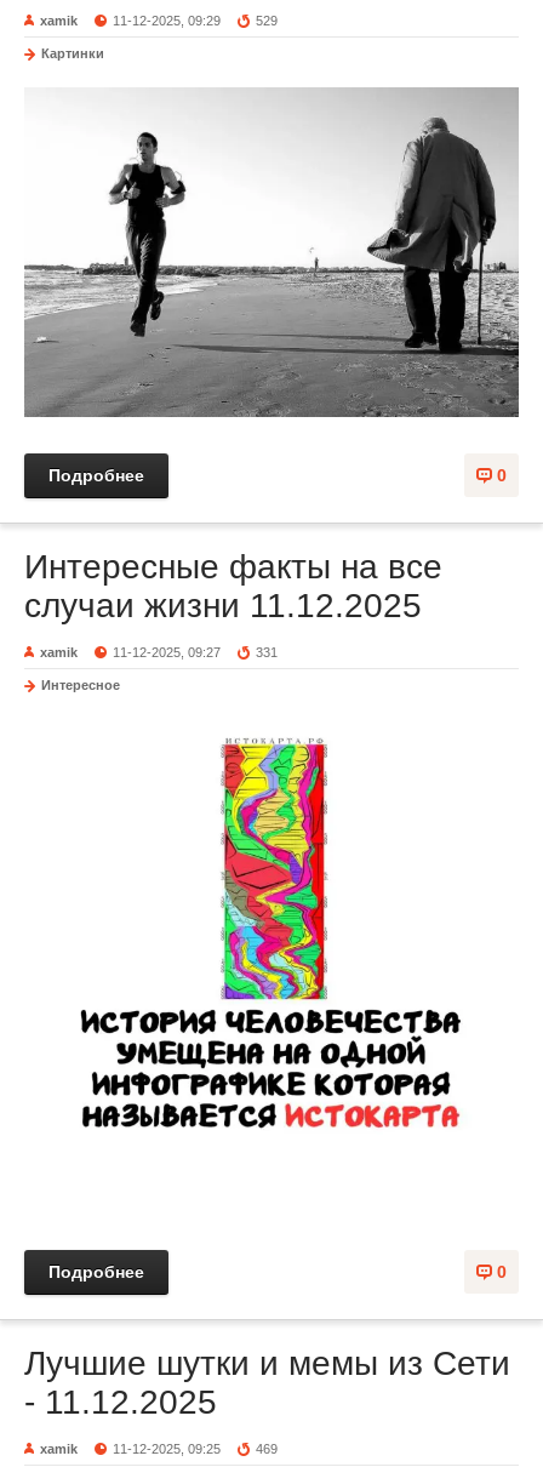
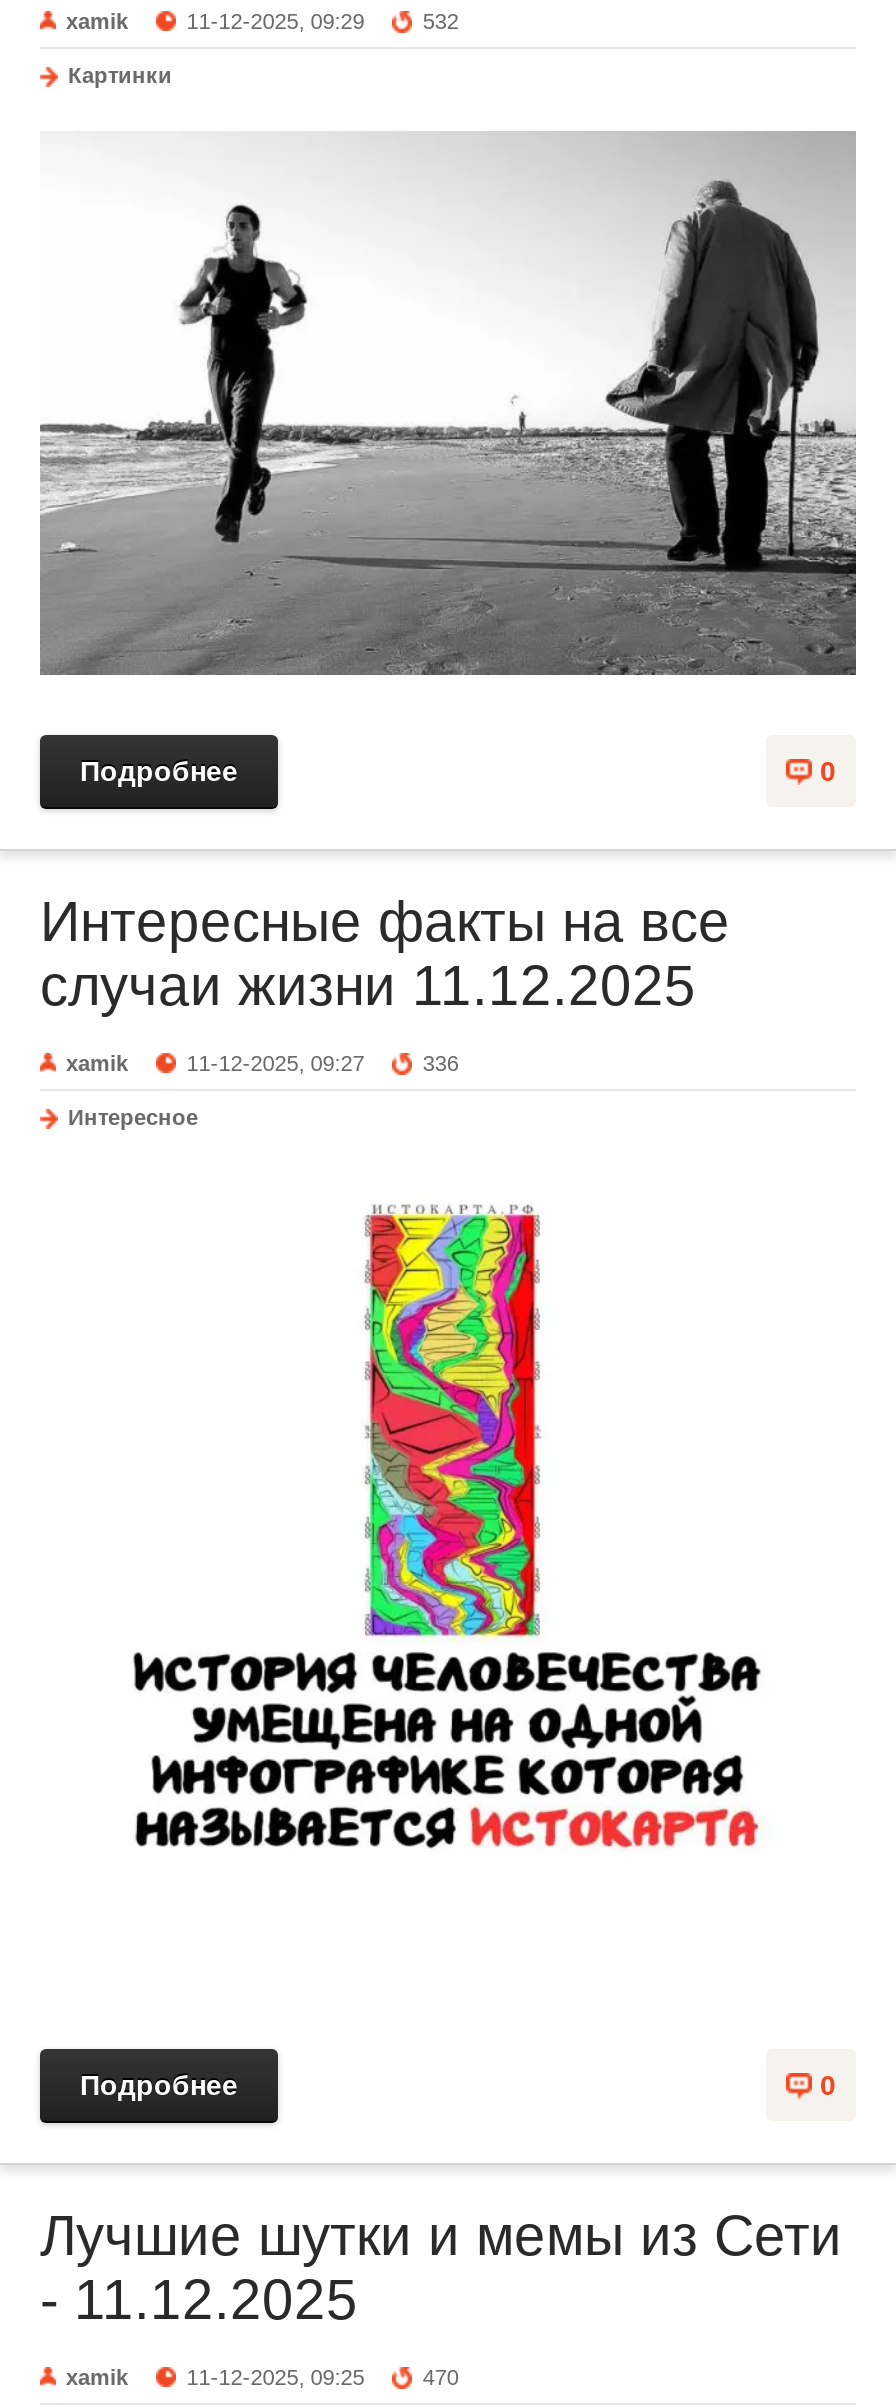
[256,13,278,28] 529 -> [423,9,459,33] 532
[256,645,278,659] 331 -> [423,1050,459,1074] 336
[256,1441,278,1456] 469 -> [423,2364,459,2388] 470

